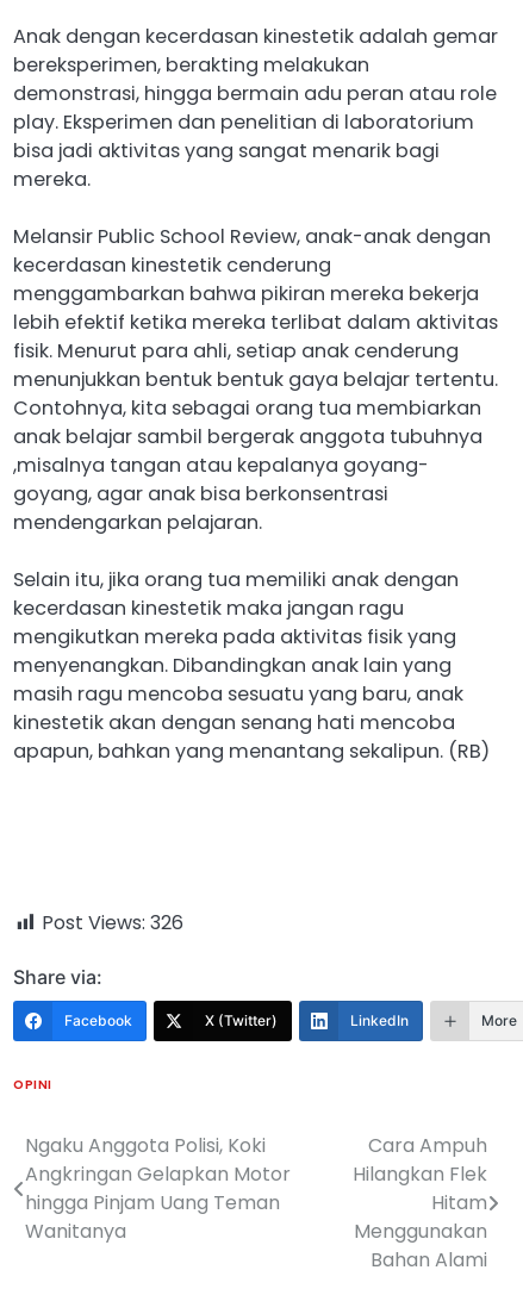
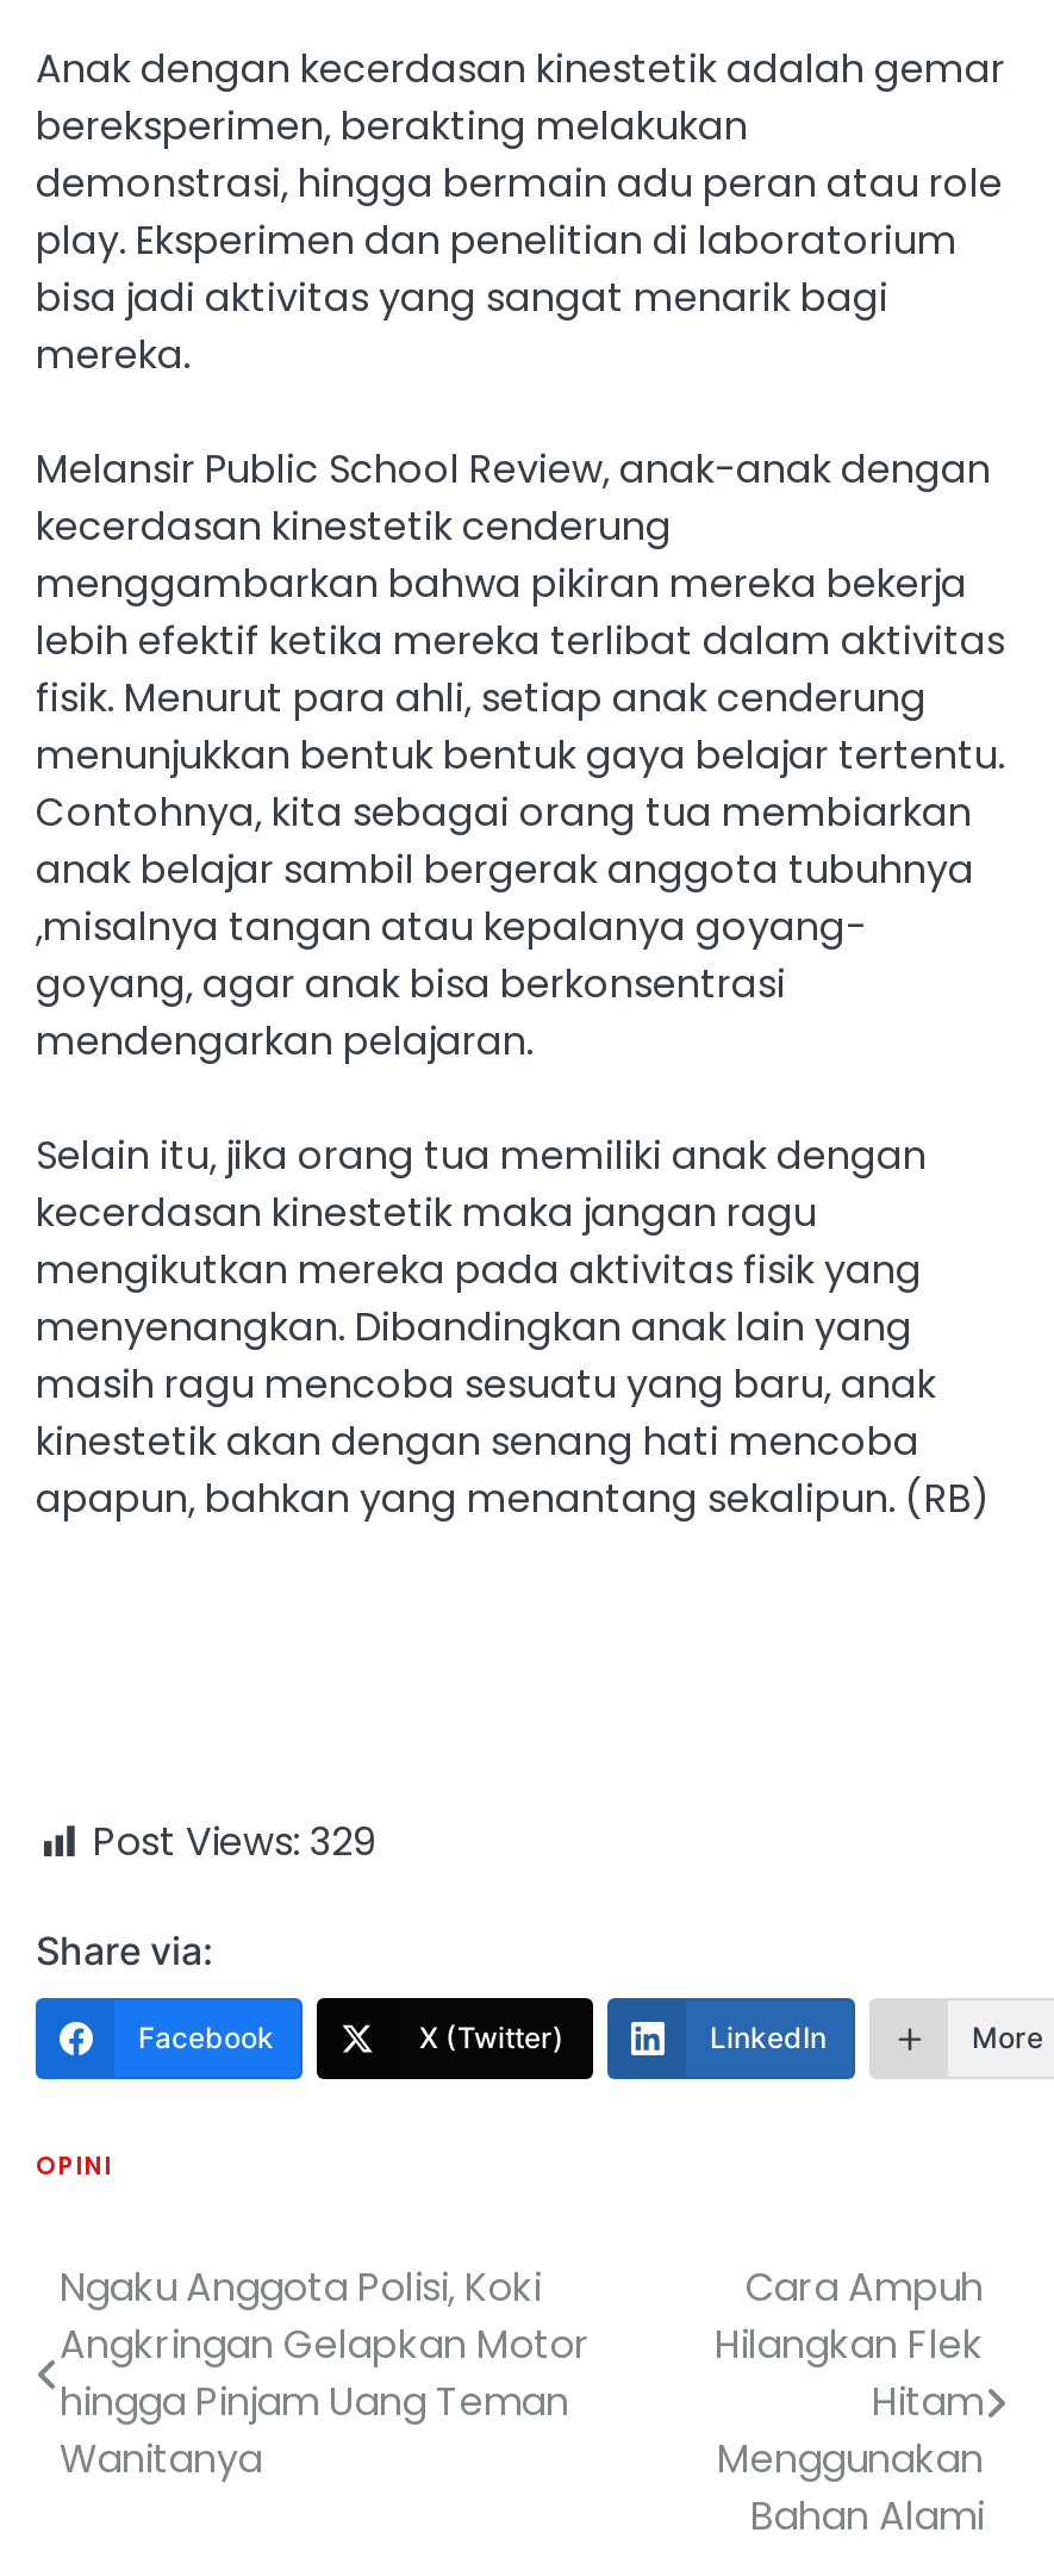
[42,909,183,937] Post Views: 326 -> [93,1814,374,1869] Post Views: 329

